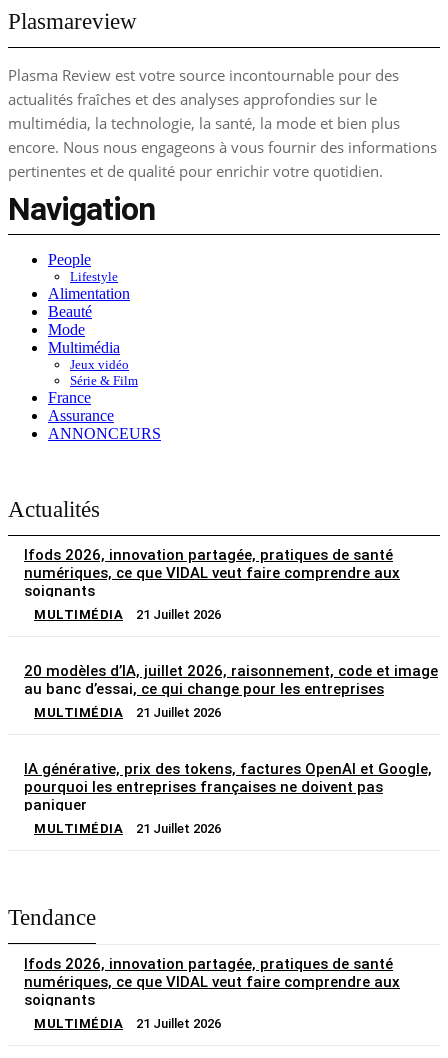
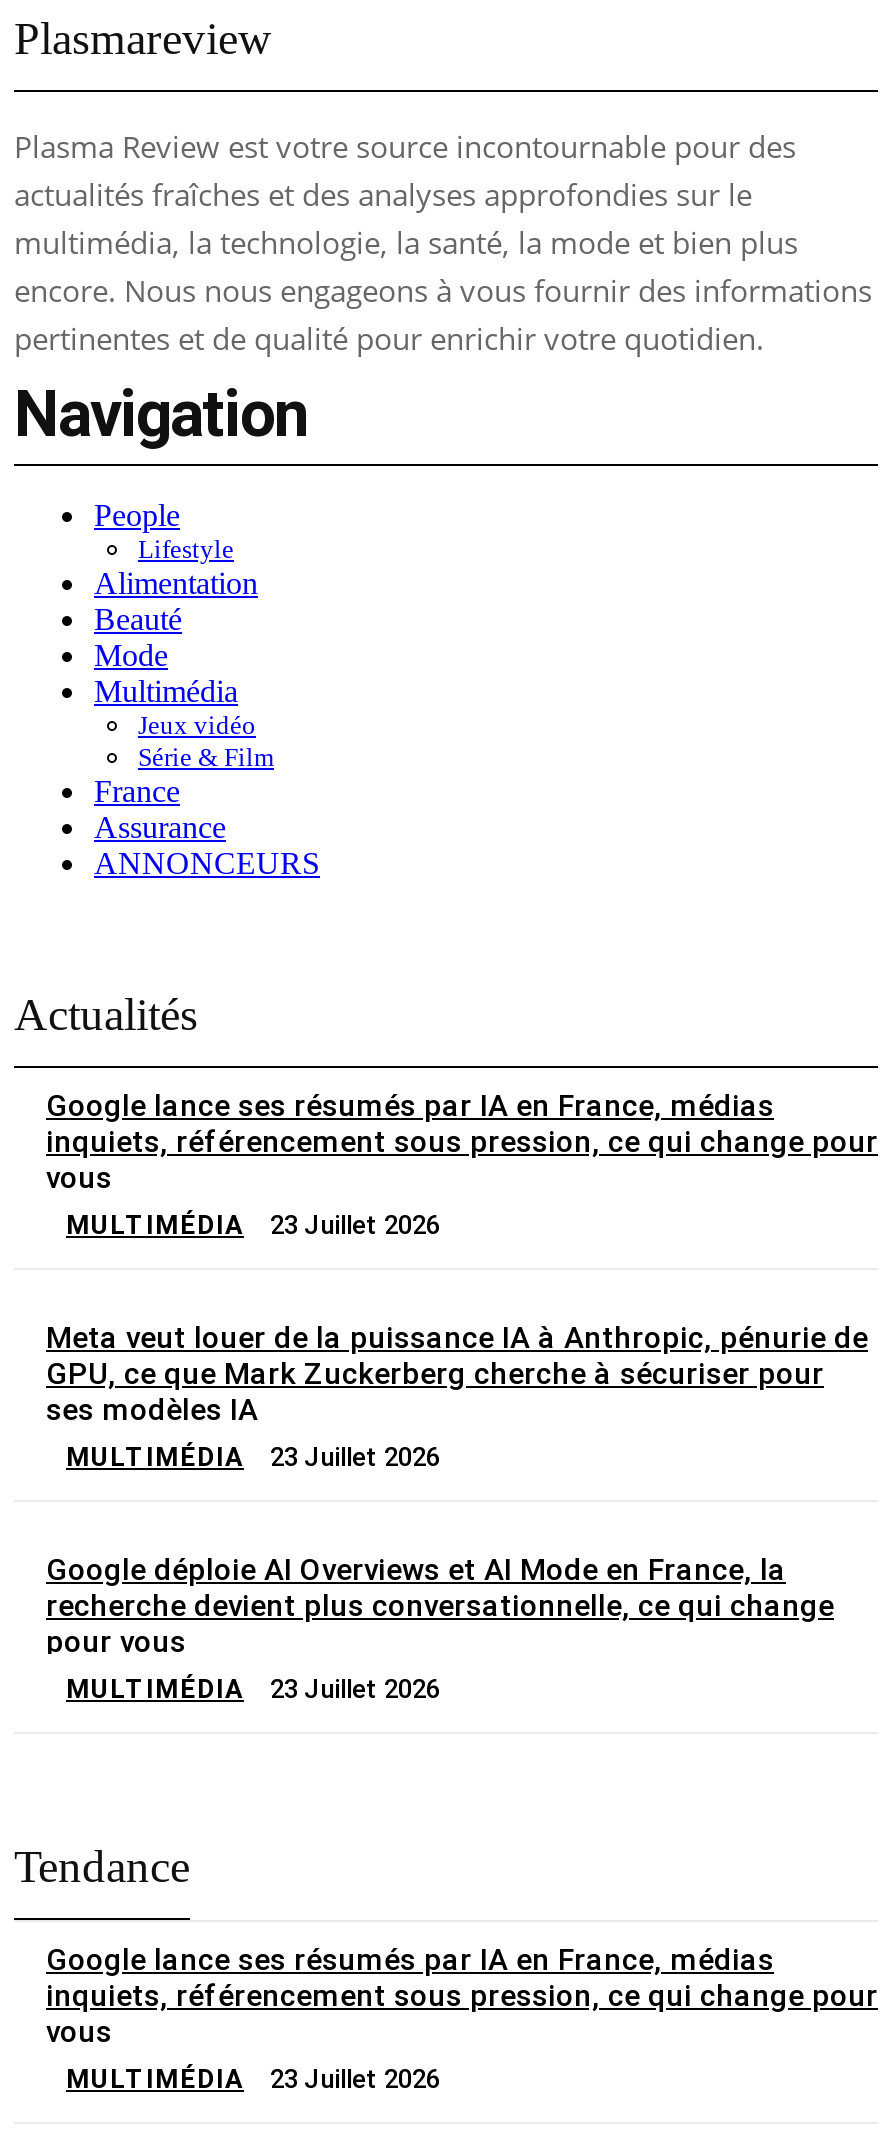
[24,546,400,600] Ifods 2026, innovation partagée, pratiques de santé | numériques, ce que VIDAL veut faire comprendre aux | soignants -> [46,1088,878,1196] Google lance ses résumés par IA en France, médias | inquiets, référencement sous pression, ce qui change pour | vous
[34,607,221,622] MULTIMÉDIA 21 Juillet 2026 -> [66,1210,440,1240] MULTIMÉDIA 23 Juillet 2026
[24,662,438,698] 20 modèles d’IA, juillet 2026, raisonnement, code et image | au banc d’essai, ce qui change pour les entreprises -> [46,1320,868,1428] Meta veut louer de la puissance IA à Anthropic, pénurie de | GPU, ce que Mark Zuckerberg cherche à sécuriser pour | ses modèles IA
[34,705,221,720] MULTIMÉDIA 21 Juillet 2026 -> [66,1442,440,1472] MULTIMÉDIA 23 Juillet 2026
[24,760,432,814] IA générative, prix des tokens, factures OpenAI et Google, | pourquoi les entreprises françaises ne doivent pas | paniquer -> [46,1552,834,1660] Google déploie AI Overviews et AI Mode en France, la | recherche devient plus conversationnelle, ce qui change | pour vous
[34,821,221,836] MULTIMÉDIA 21 Juillet 2026 -> [66,1674,440,1704] MULTIMÉDIA 23 Juillet 2026
[24,955,400,1009] Ifods 2026, innovation partagée, pratiques de santé | numériques, ce que VIDAL veut faire comprendre aux | soignants -> [46,1942,878,2050] Google lance ses résumés par IA en France, médias | inquiets, référencement sous pression, ce qui change pour | vous
[34,1016,221,1031] MULTIMÉDIA 21 Juillet 2026 -> [66,2064,440,2094] MULTIMÉDIA 23 Juillet 2026

